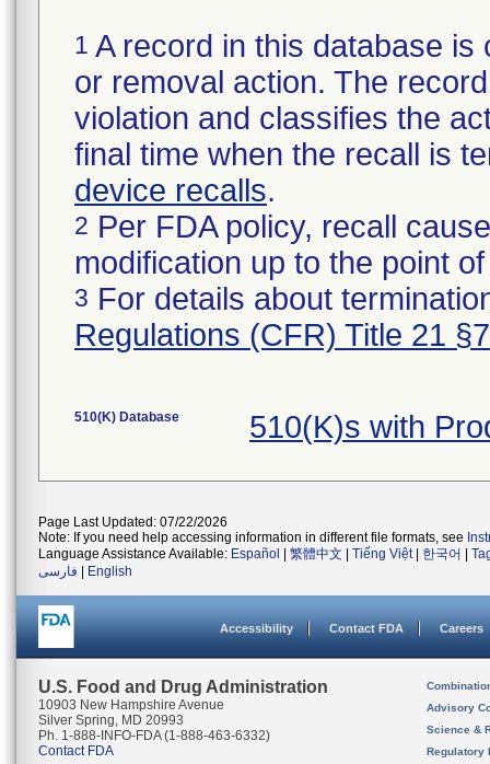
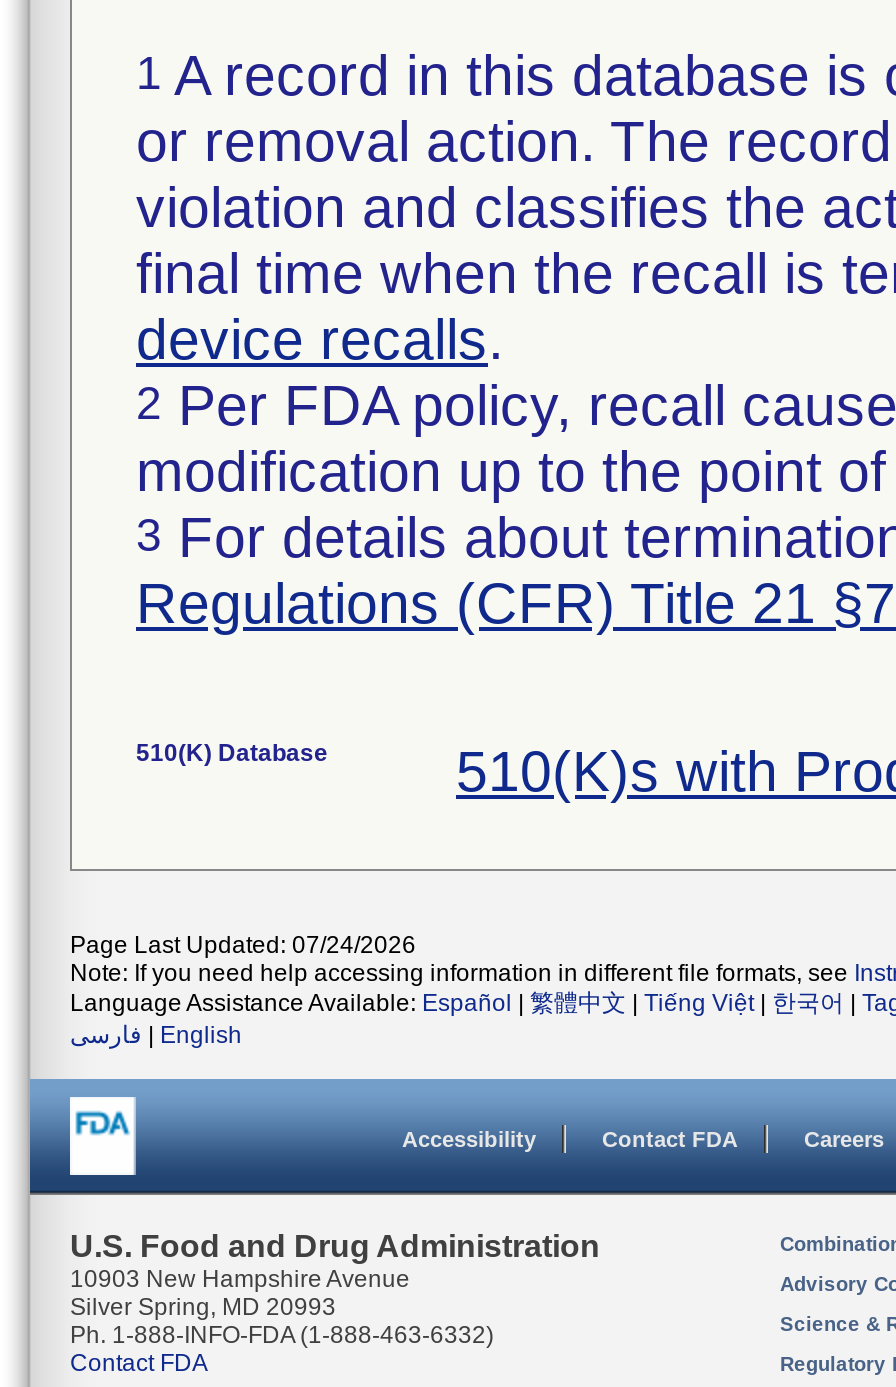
[38,514,227,530] Page Last Updated: 07/22/2026 -> [70,931,416,959] Page Last Updated: 07/24/2026

